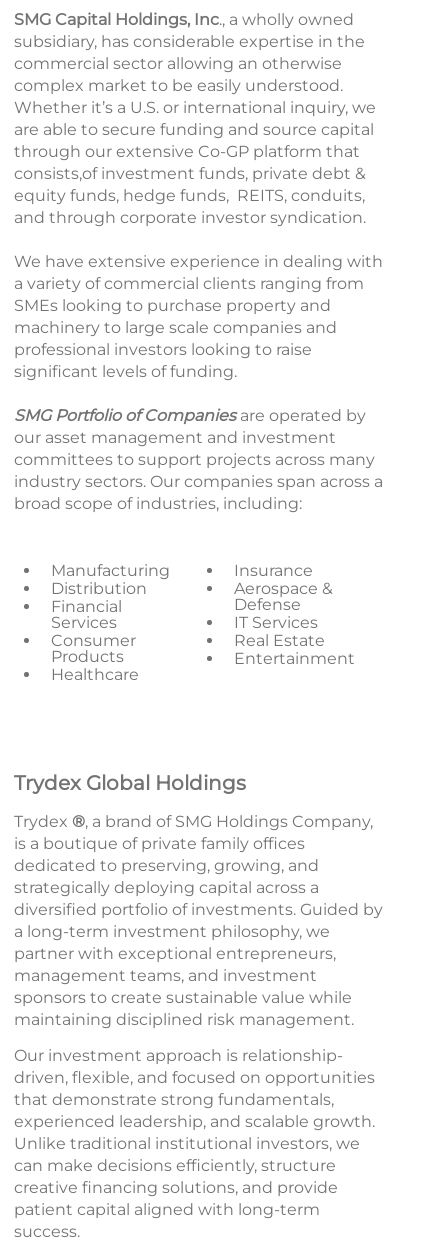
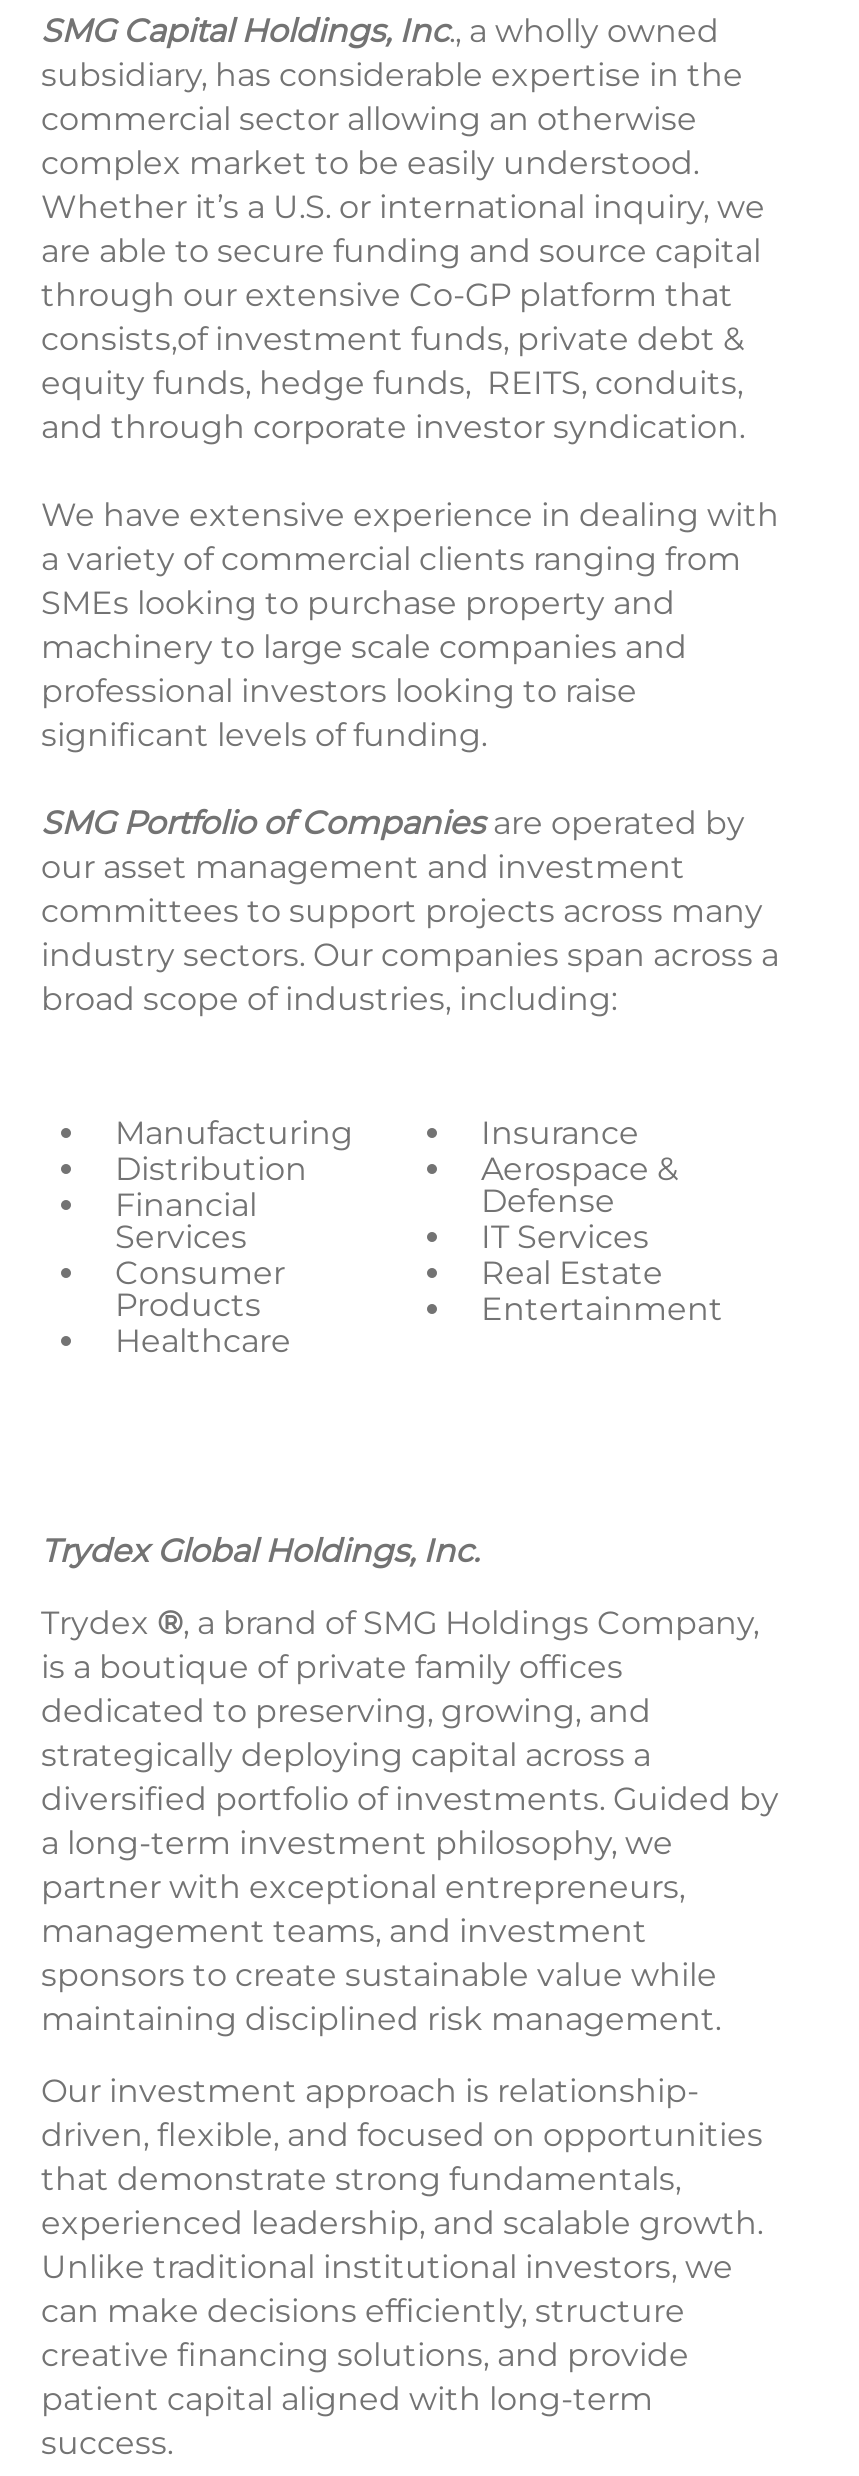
[14,771,246,795] Trydex Global Holdings -> [41,1531,479,1569] Trydex Global Holdings, Inc.

